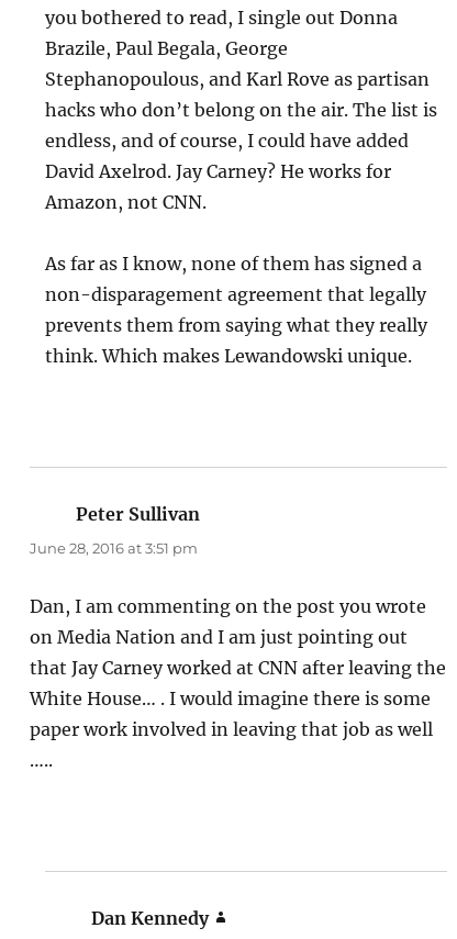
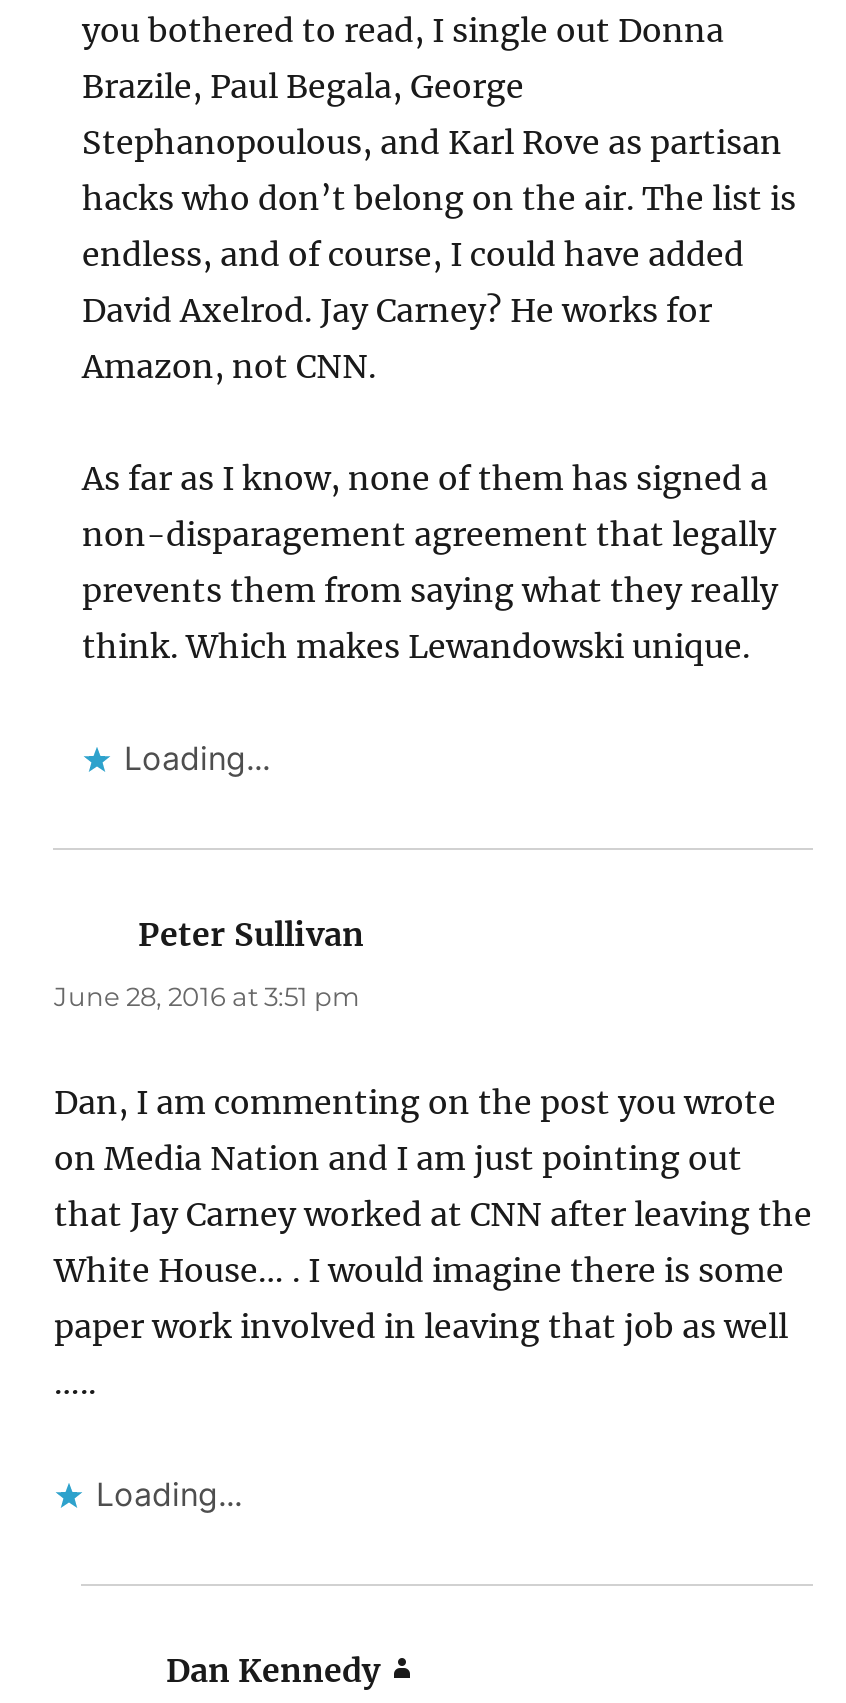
none -> [124,737,270,777] Loading...
none -> [96,1473,242,1513] Loading...

